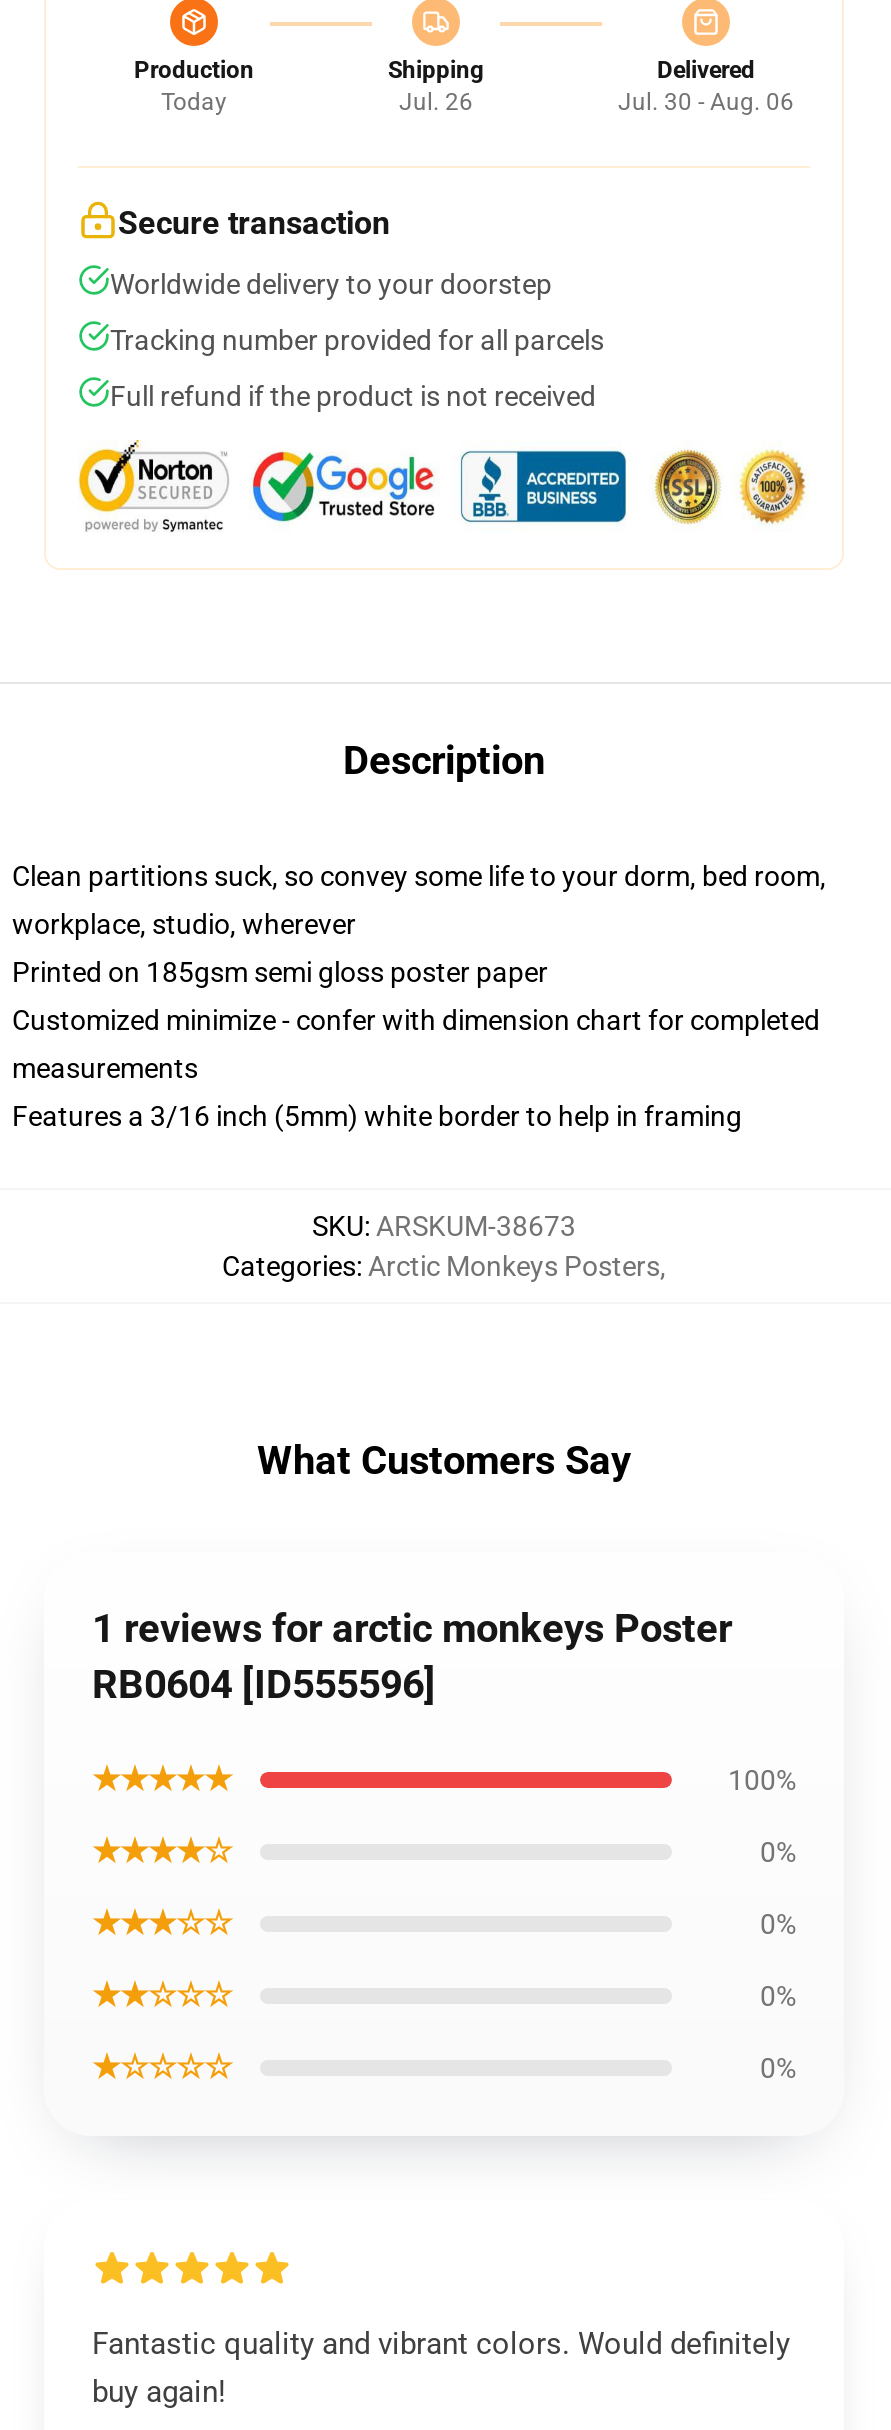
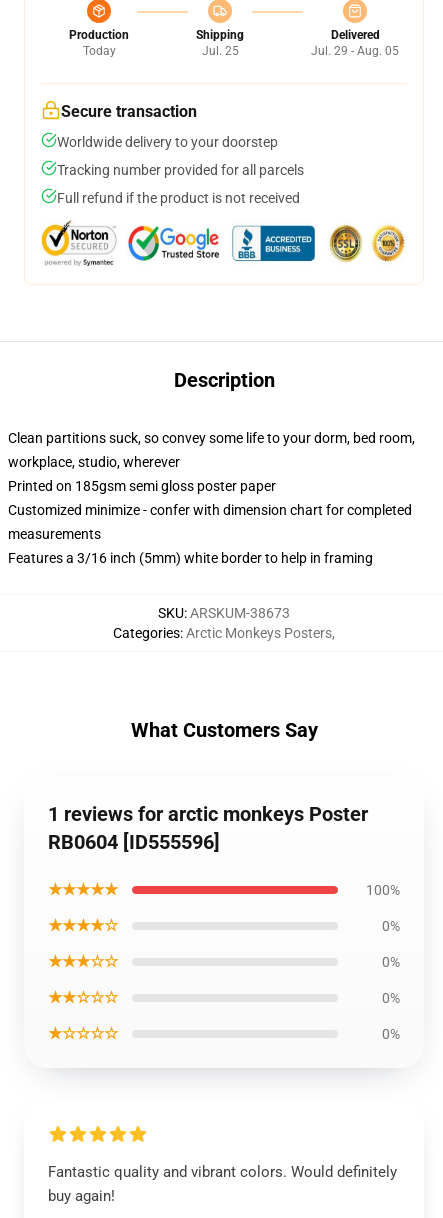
[399,88,473,116] Jul. 26 -> [201,44,238,58] Jul. 25
[618,88,794,116] Jul. 30 - Aug. 06 -> [311,44,399,58] Jul. 29 - Aug. 05

